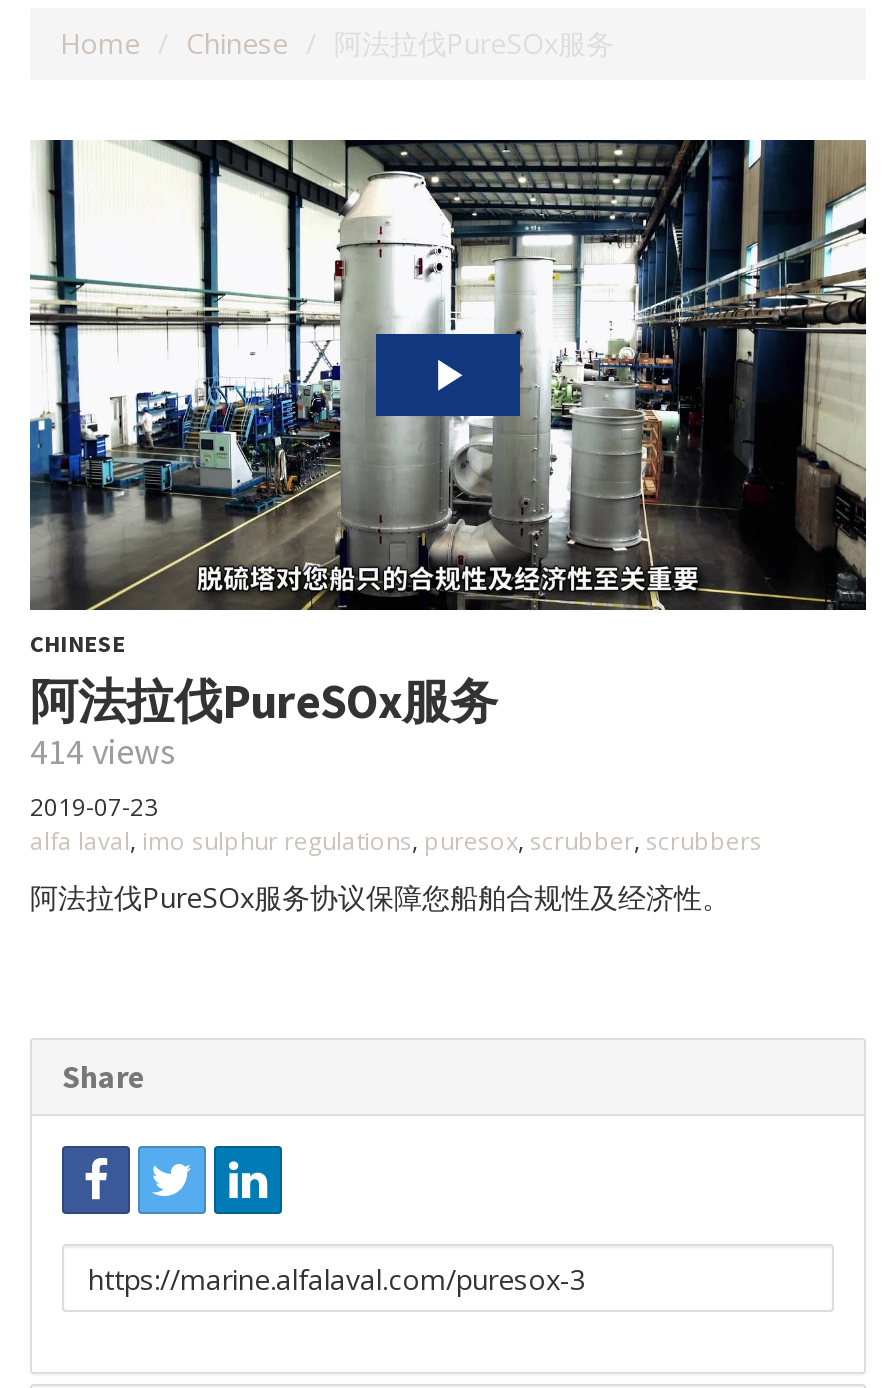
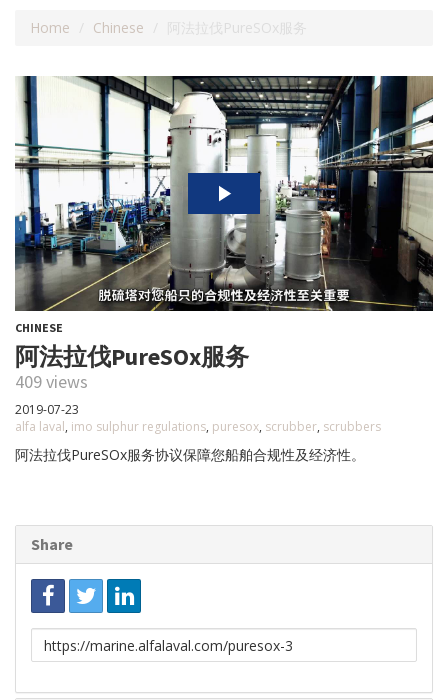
[30,728,176,774] 414 views -> [15,370,88,393] 409 views

